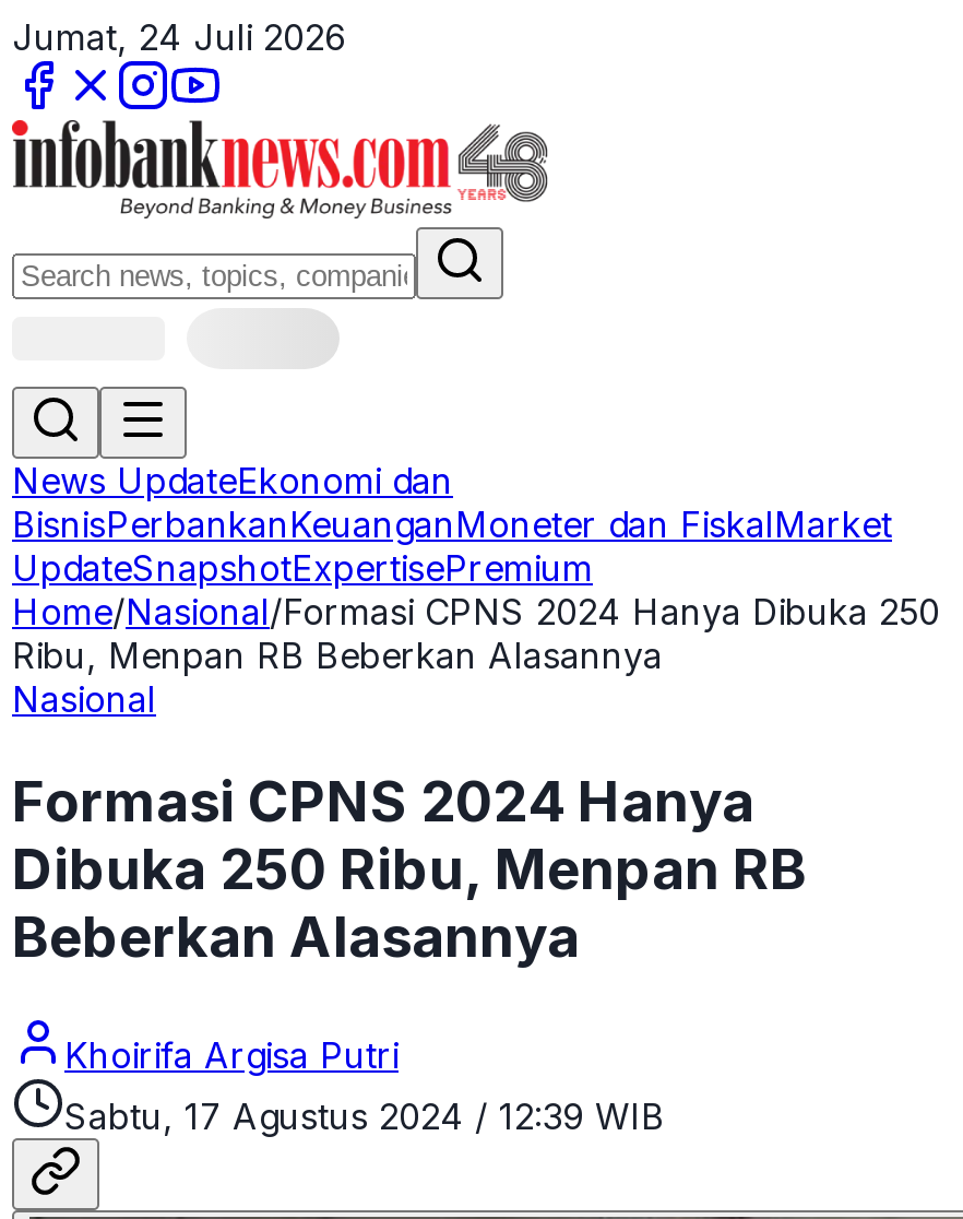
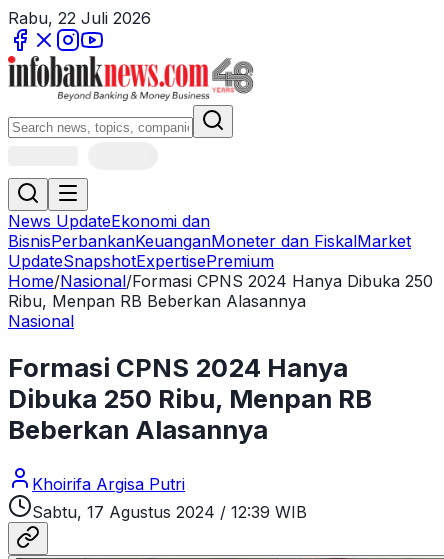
[12,15,346,59] Jumat, 24 Juli 2026 -> [8,8,151,28] Rabu, 22 Juli 2026

